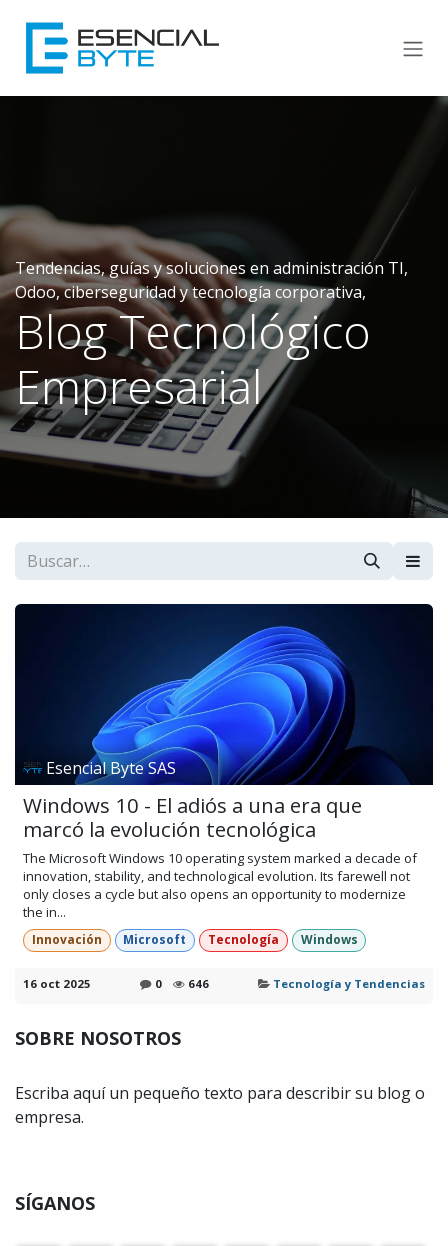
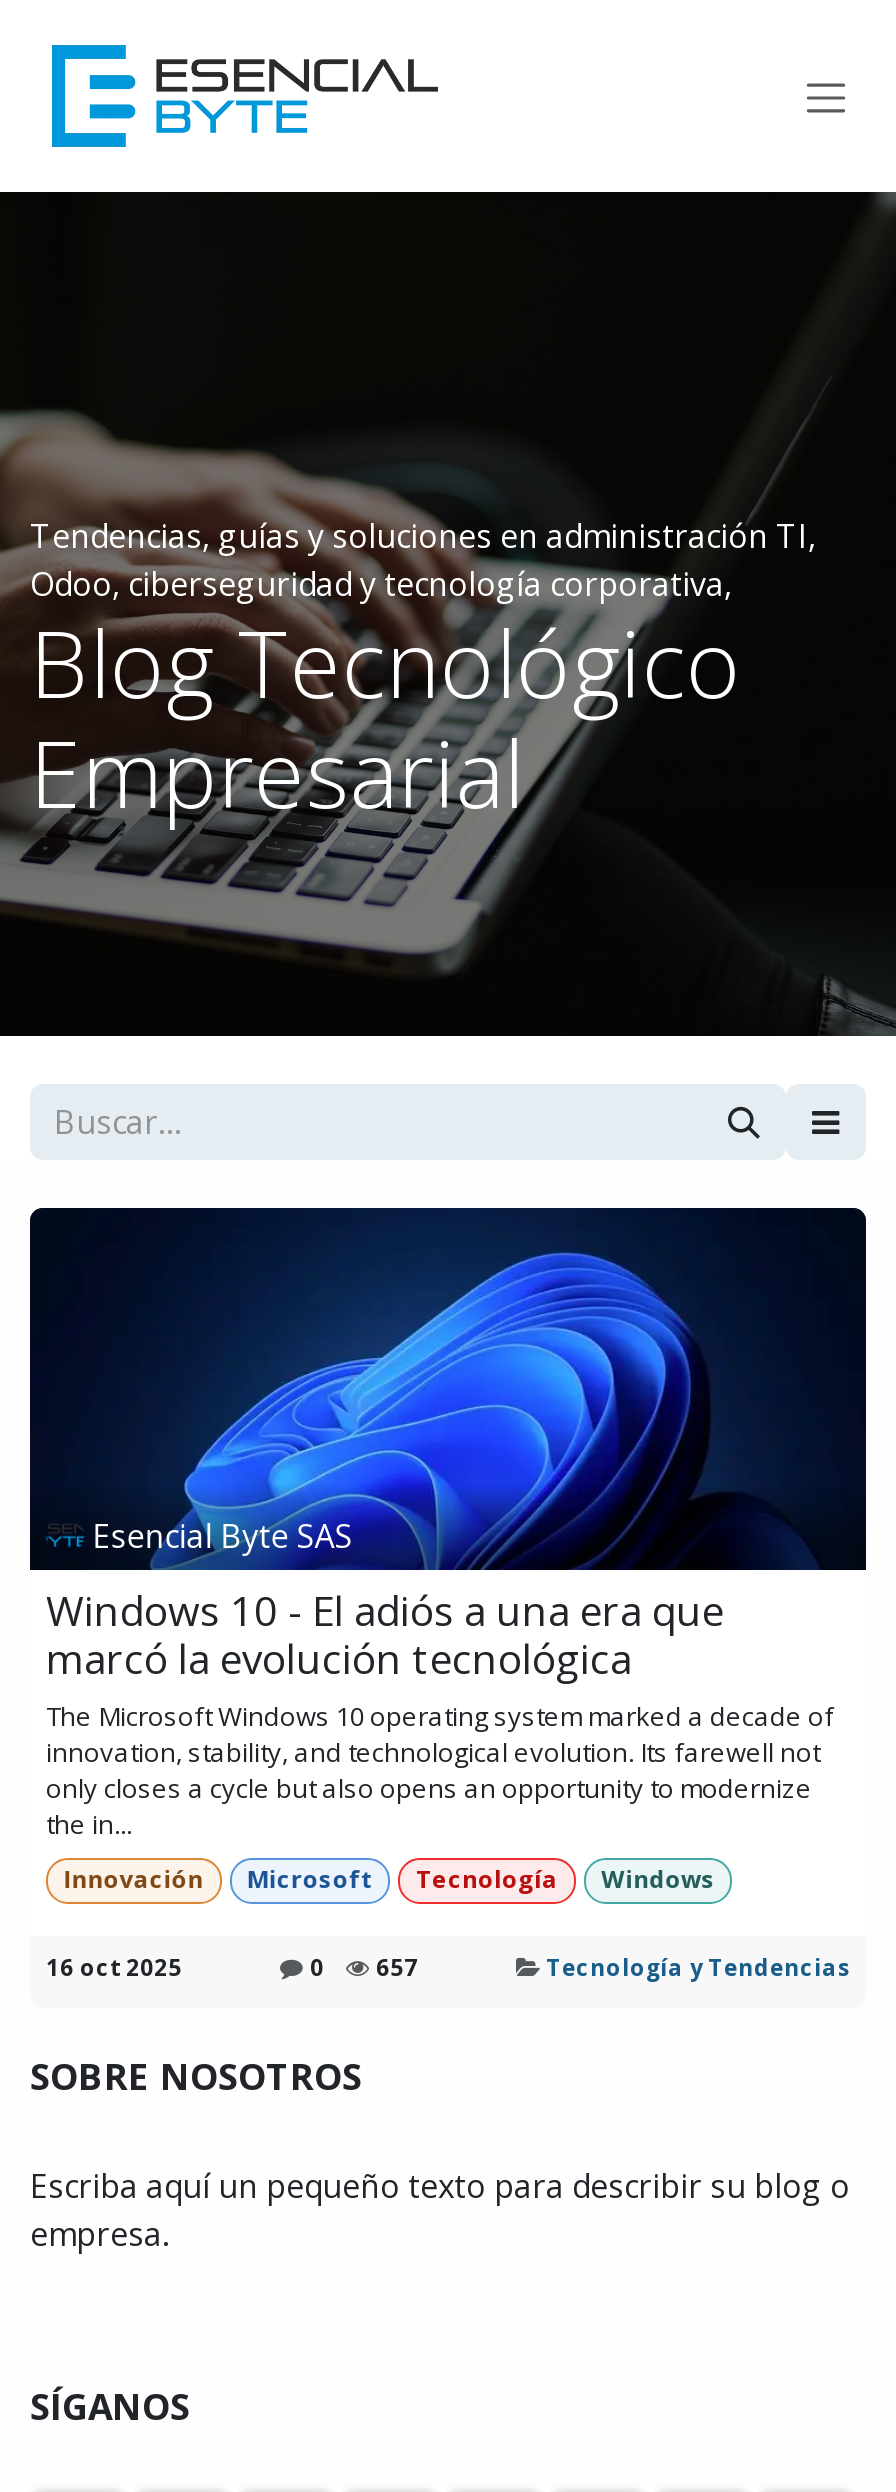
[155,976,209,991] 0 646 -> [310,1951,418,1981] 0 657

